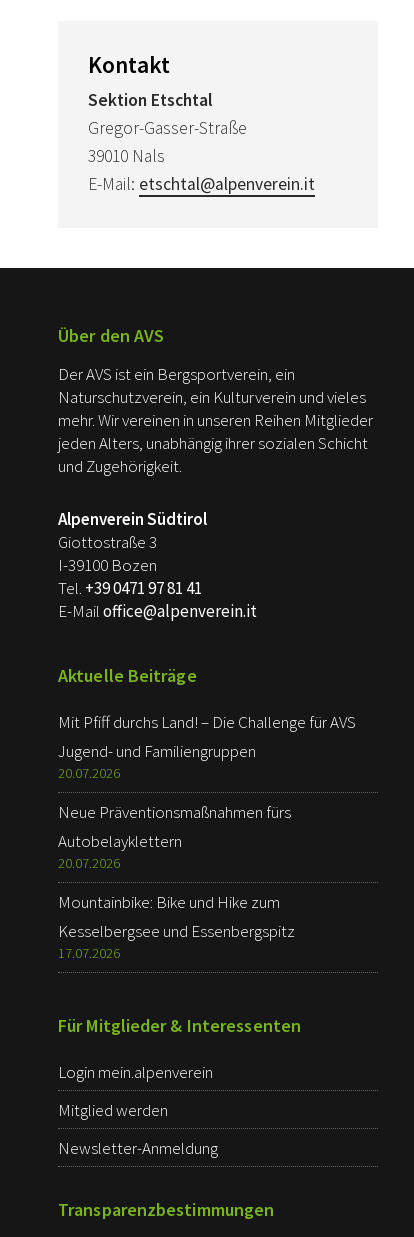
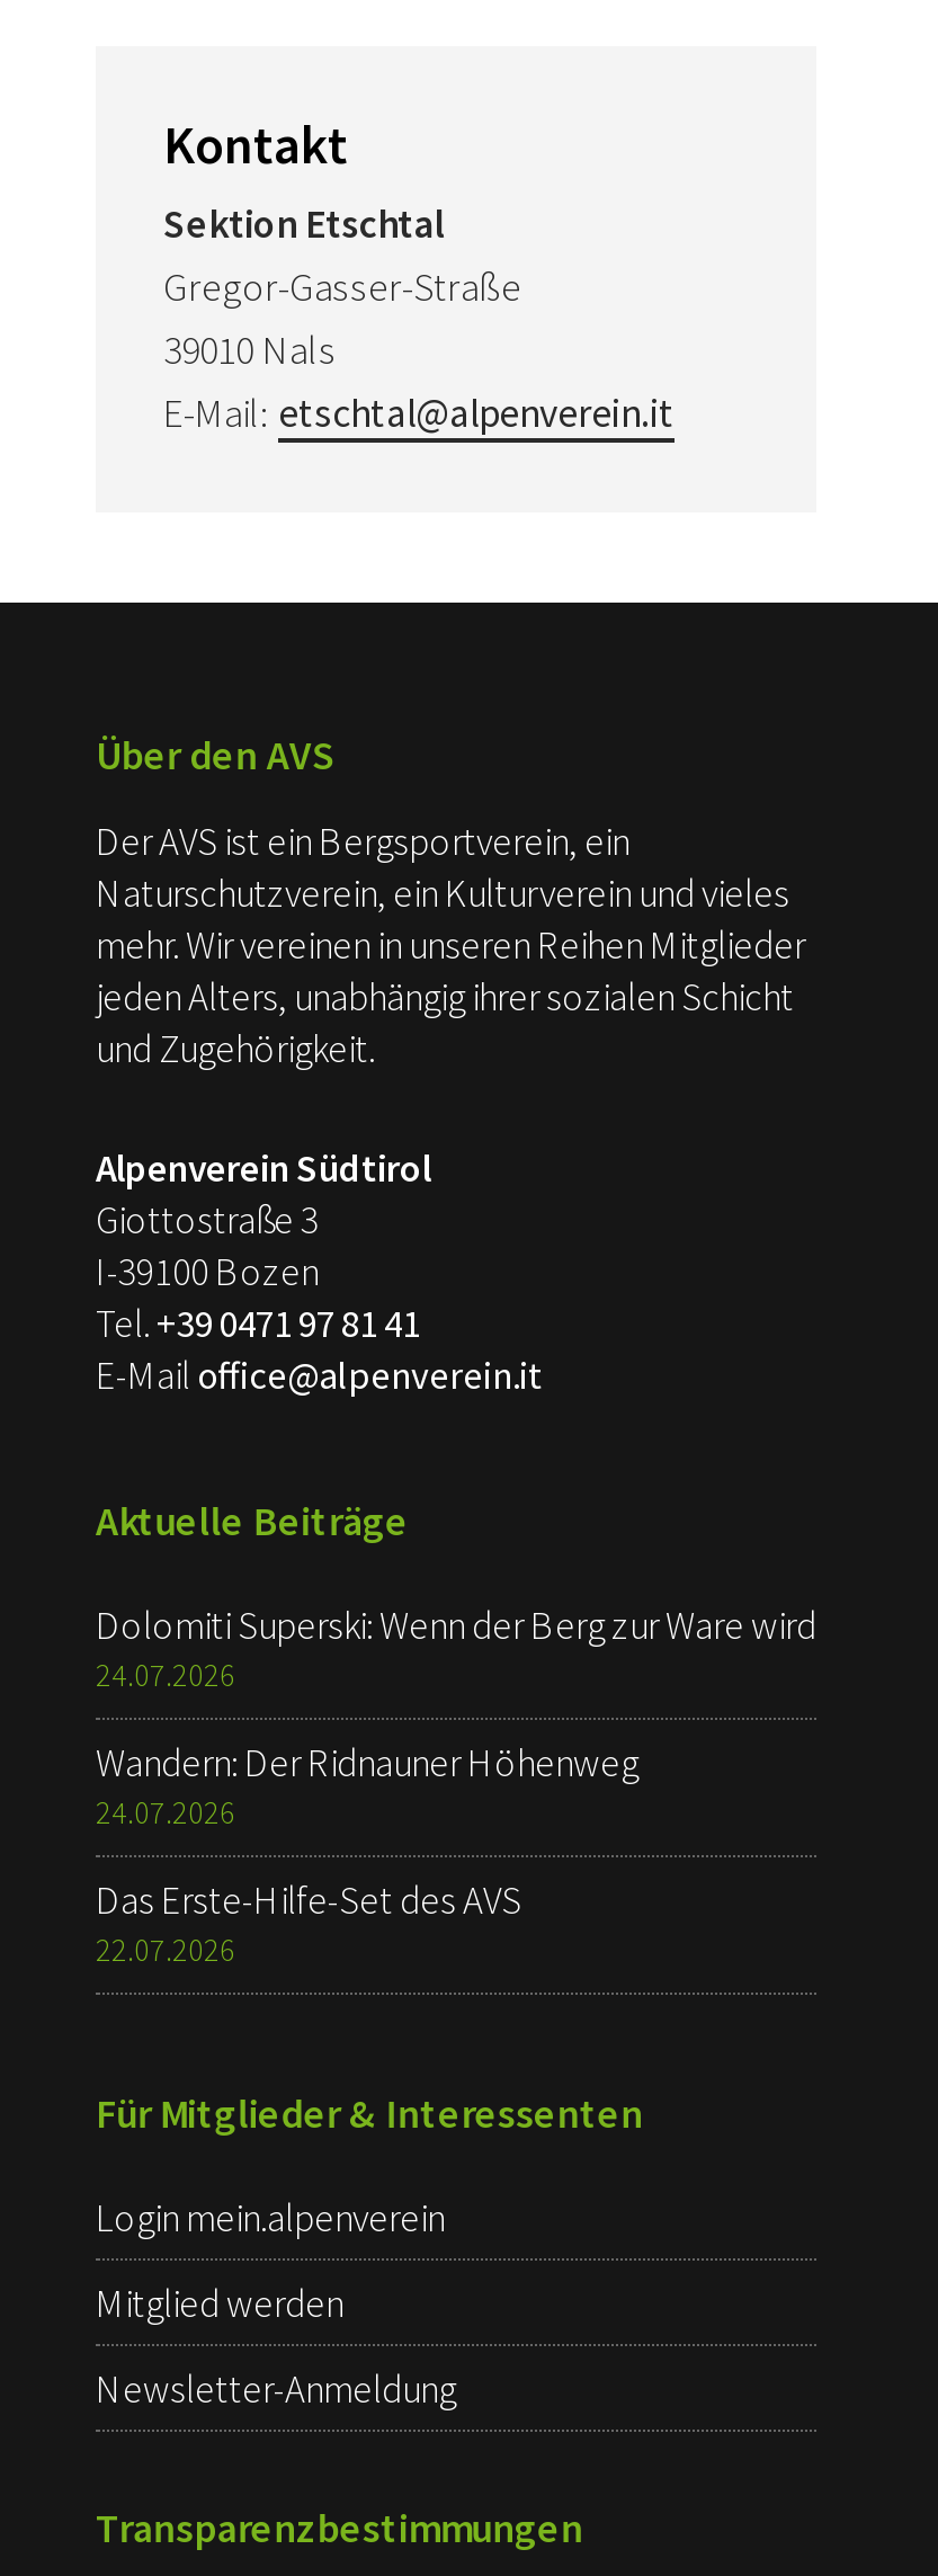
[58,711,356,782] Mit Pfiff durchs Land! – Die Challenge für AVS | Jugend- und Familiengruppen | 20.07.2026 -> [96,1601,816,1695] Dolomiti Superski: Wenn der Berg zur Ware wird | 24.07.2026
[58,801,291,872] Neue Präventionsmaßnahmen fürs | Autobelayklettern | 20.07.2026 -> [96,1738,638,1833] Wandern: Der Ridnauner Höhenweg | 24.07.2026
[58,891,295,962] Mountainbike: Bike und Hike zum | Kesselbergsee und Essenbergspitz | 17.07.2026 -> [96,1875,521,1970] Das Erste-Hilfe-Set des AVS | 22.07.2026

